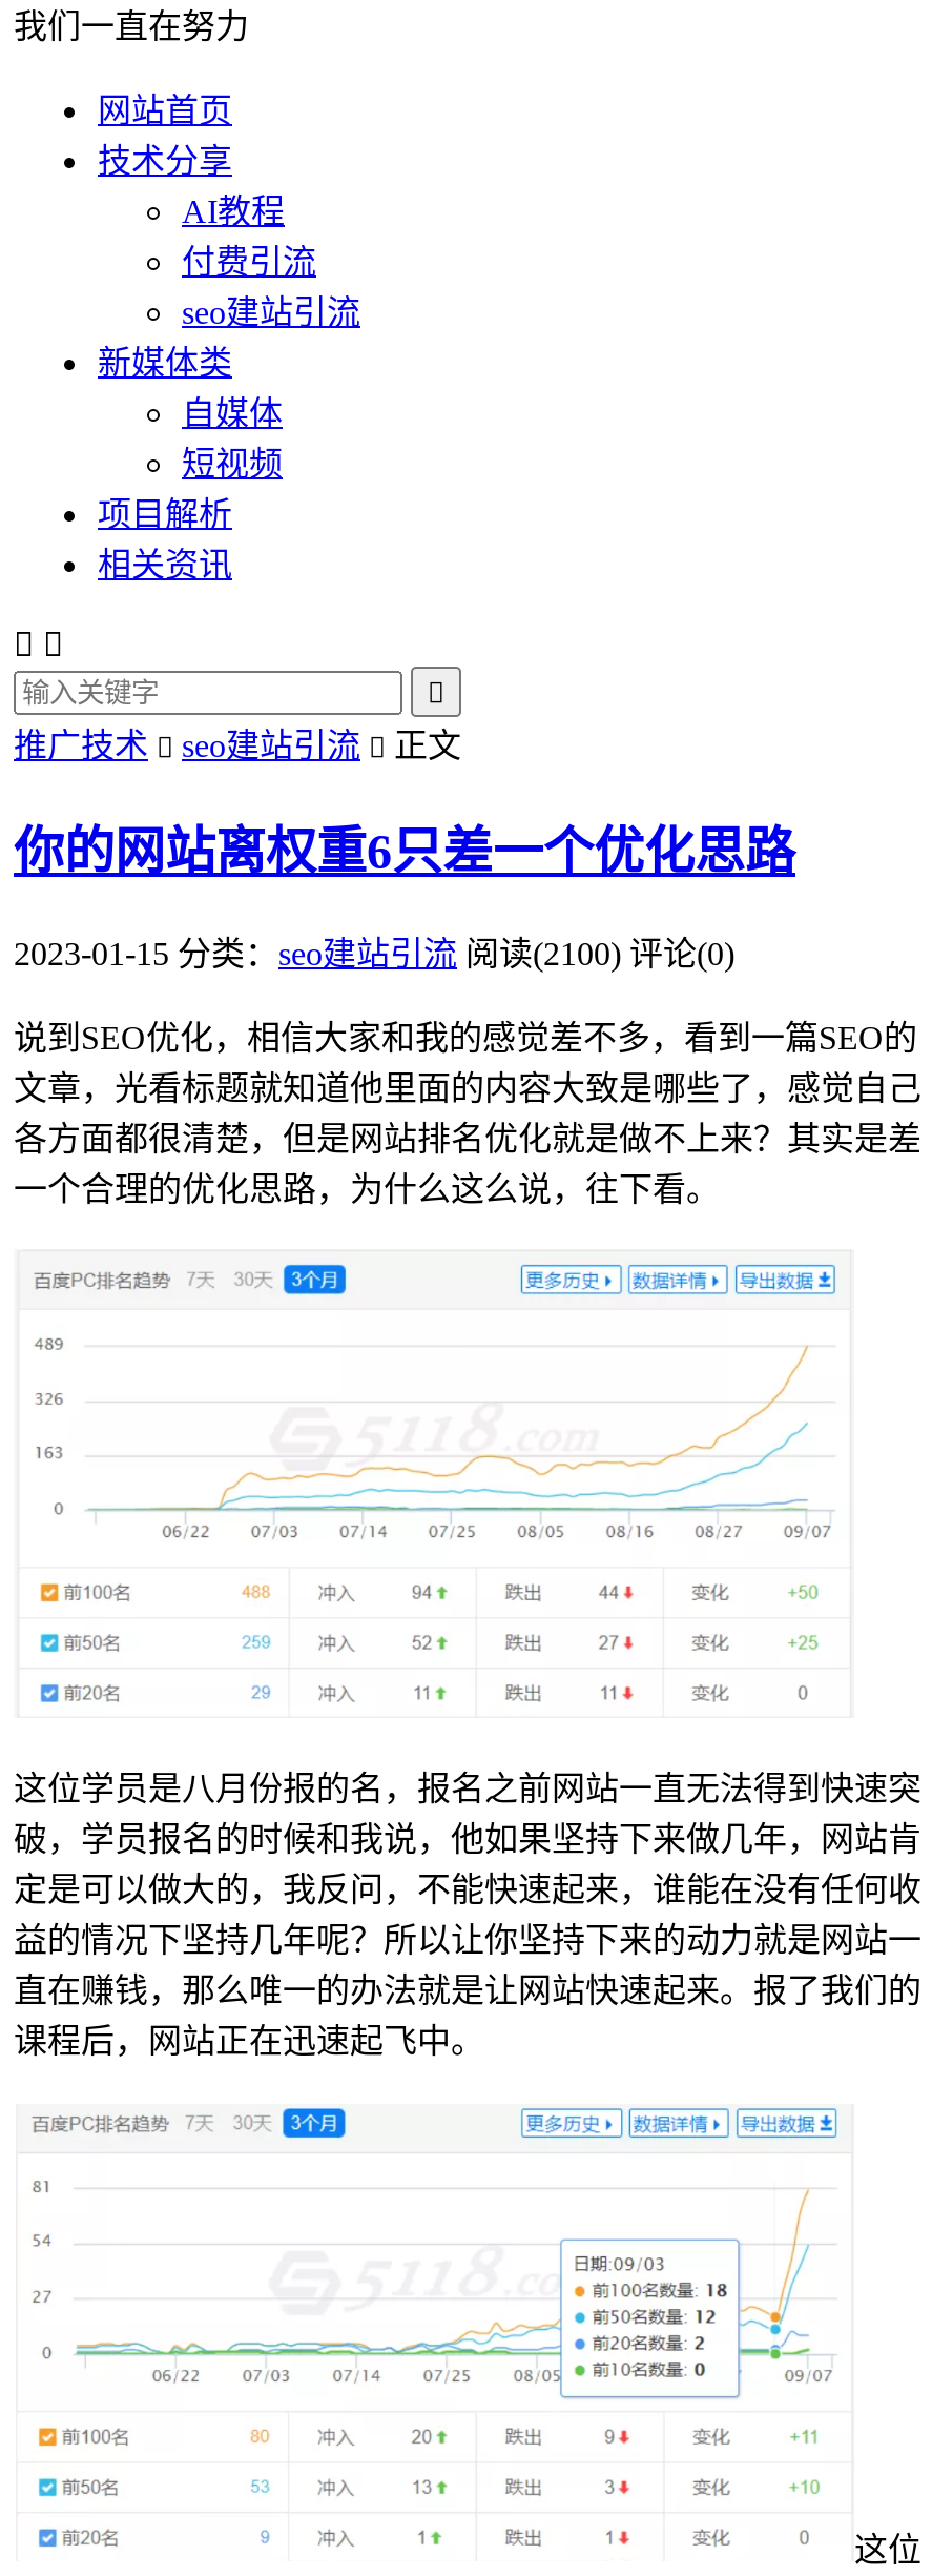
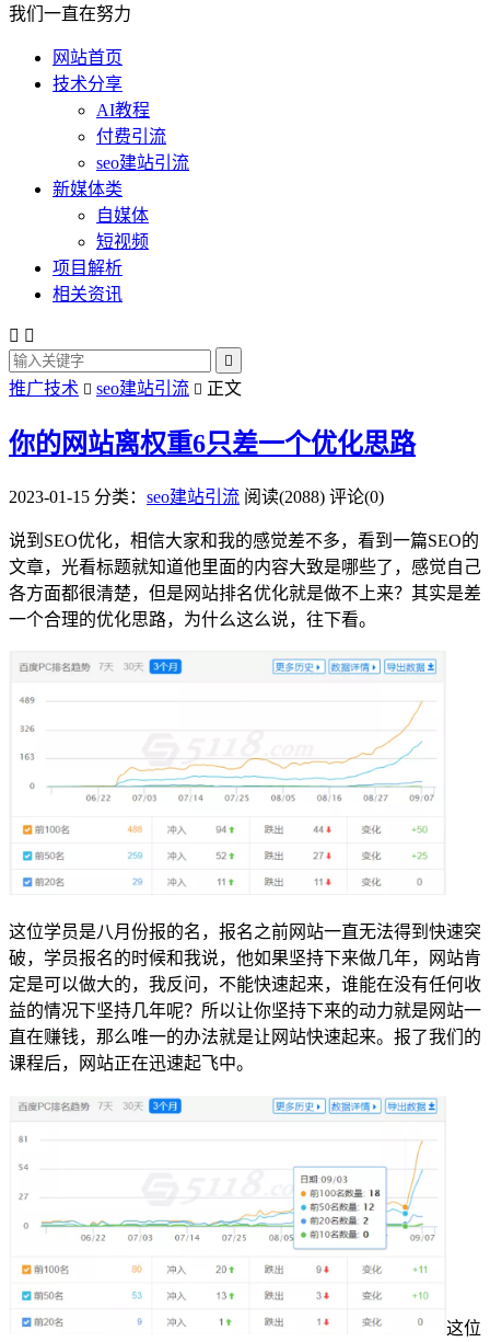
[14,935,734,971] 2023-01-15 分类：seo建站引流 阅读(2100) 评论(0) -> [9,487,384,506] 2023-01-15 分类：seo建站引流 阅读(2088) 评论(0)

